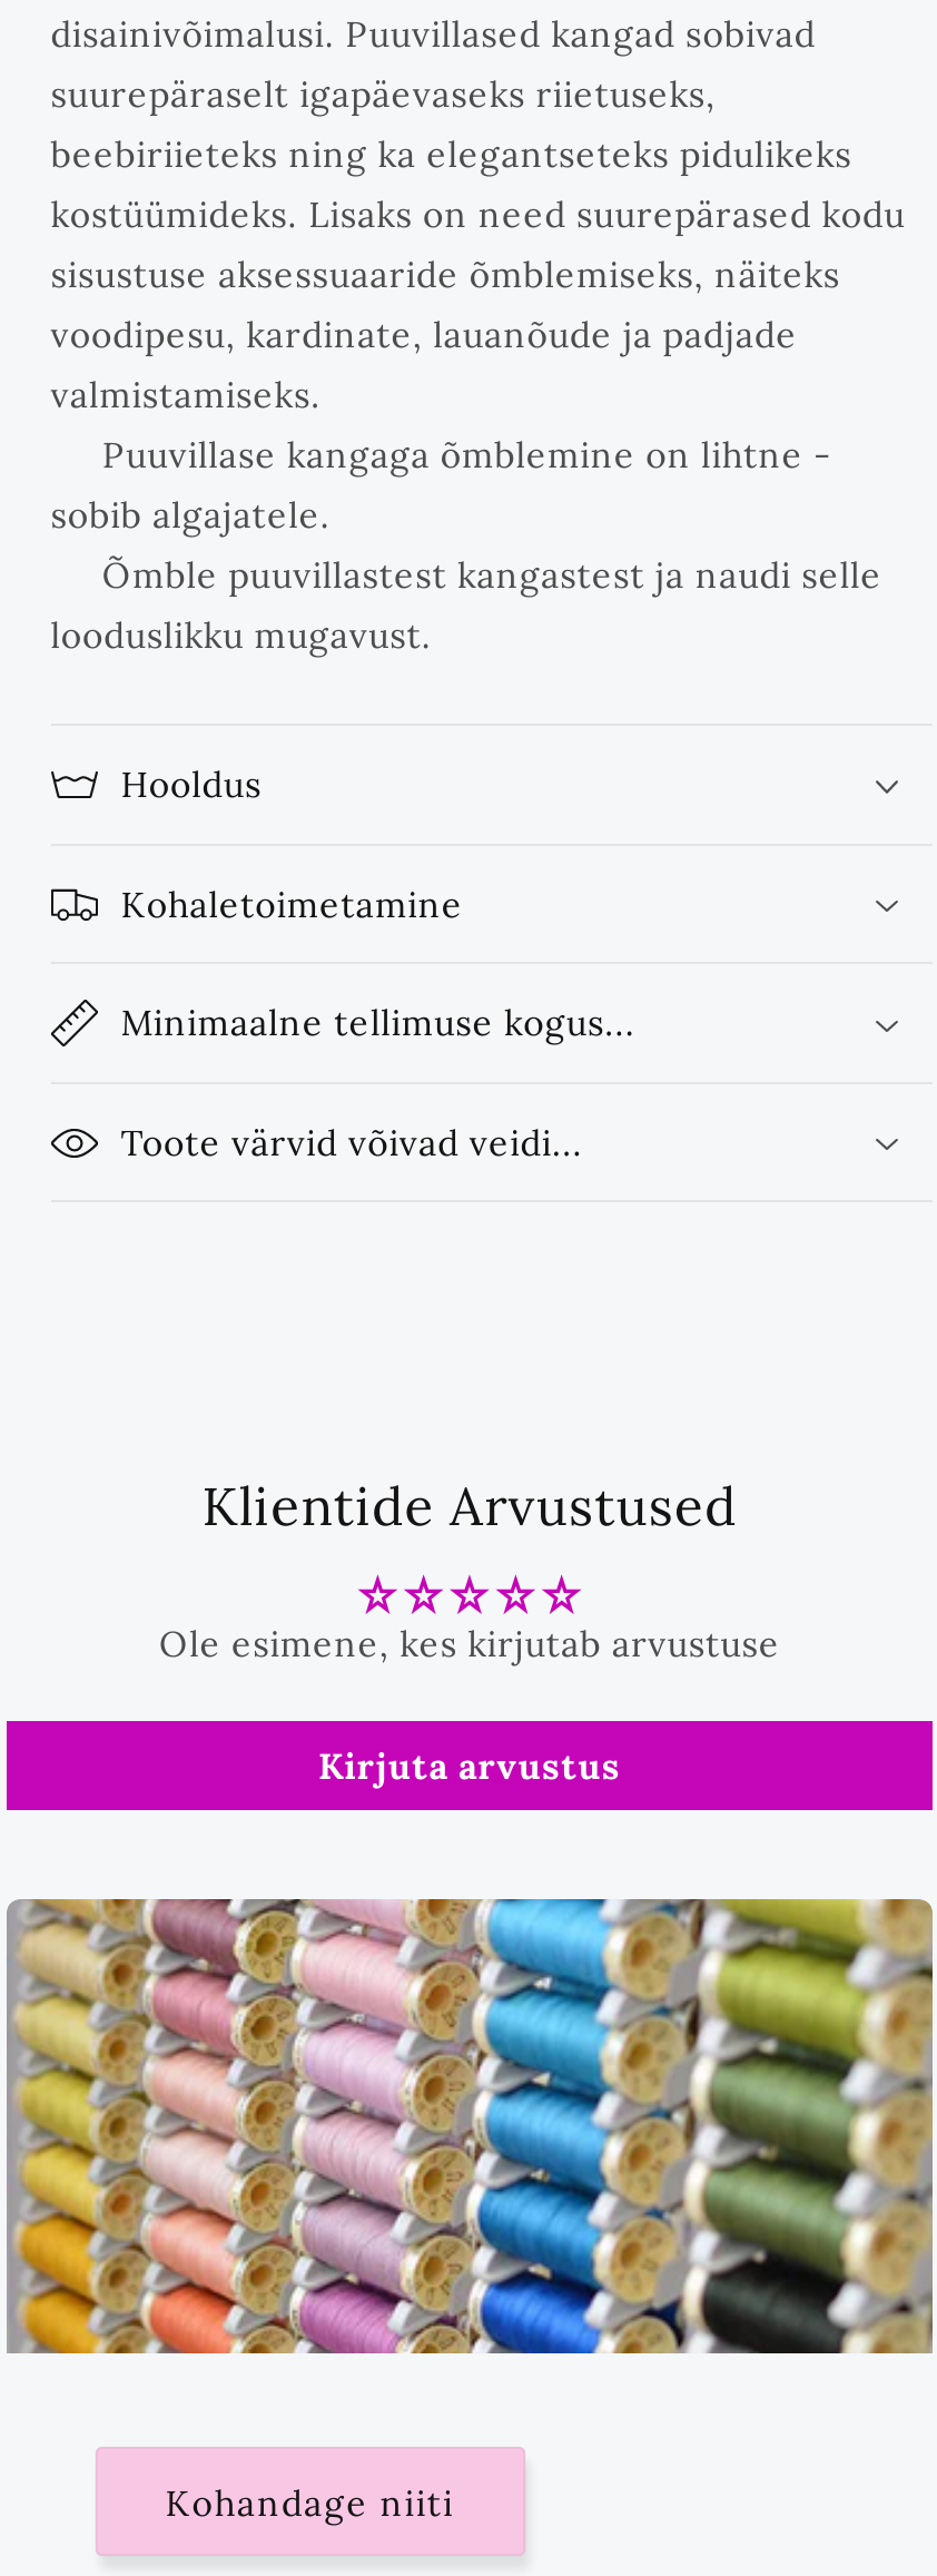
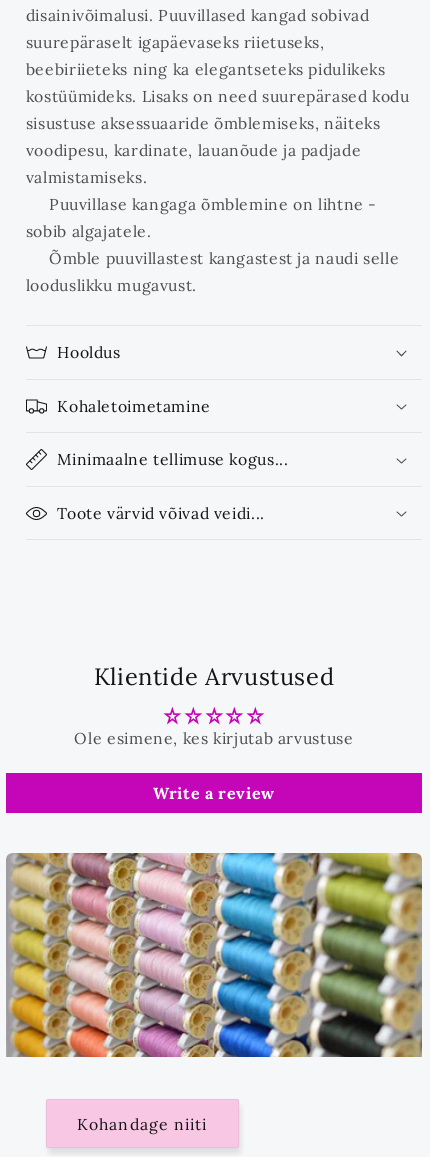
[318,1744,621,1789] Kirjuta arvustus -> [153,783,275,803] Write a review

